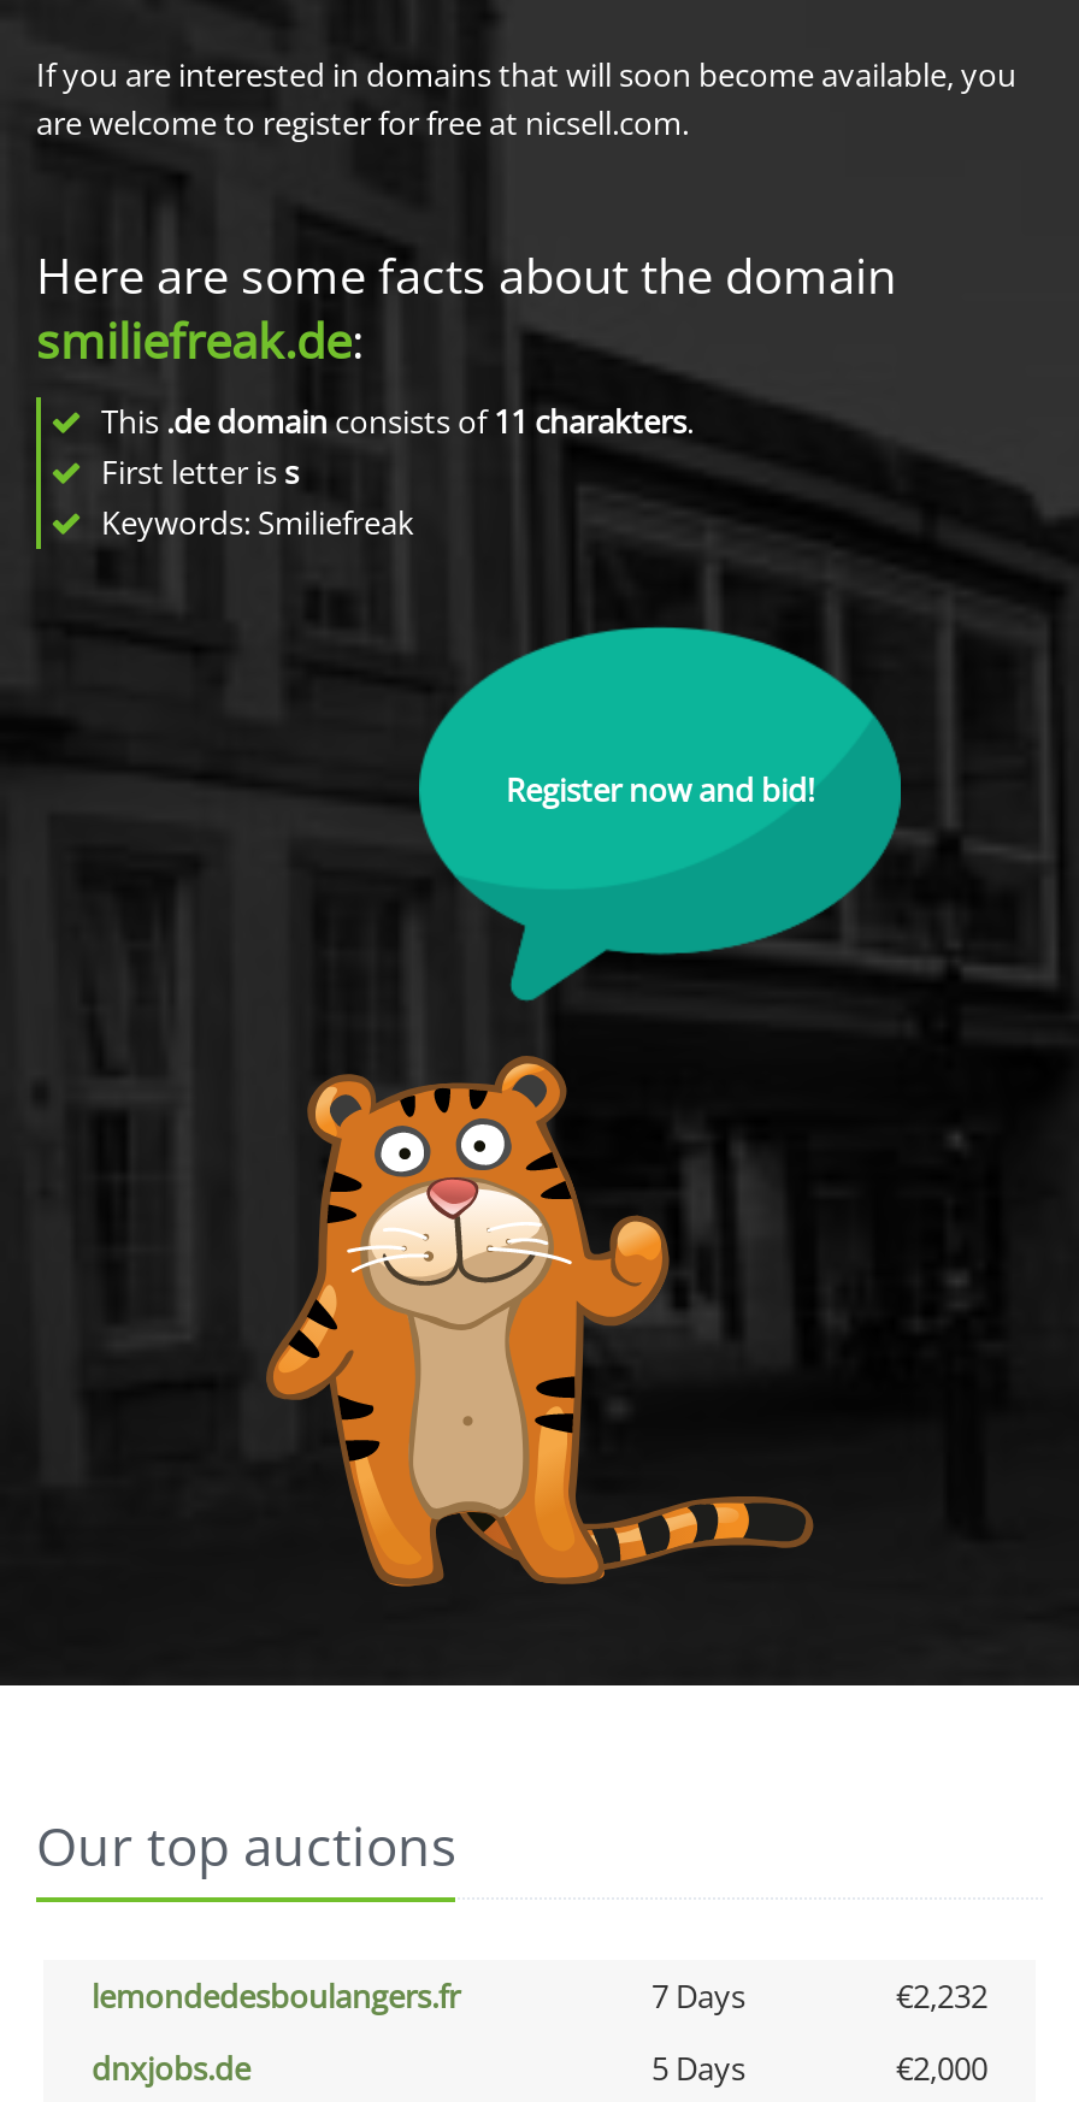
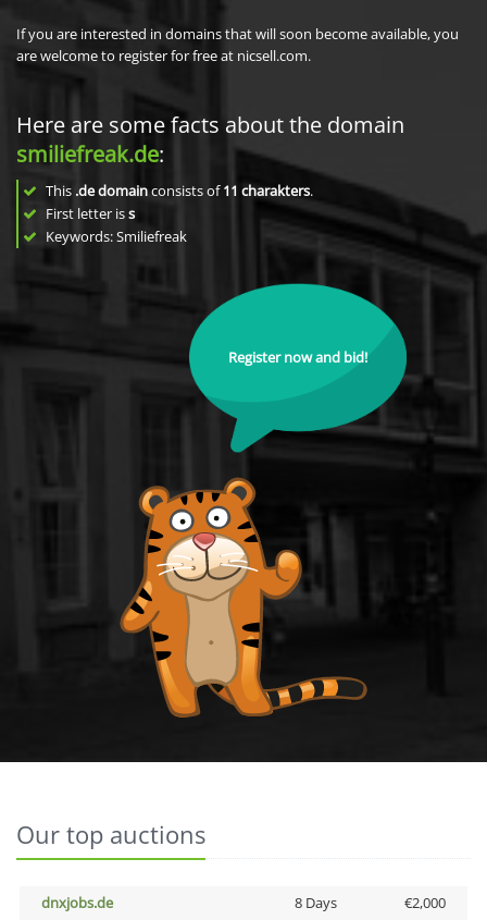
[92,1974,987,2018] lemondedesboulangers.fr | 7 Days | €2,232 -> none
[651,2047,745,2090] 5 Days -> [294,893,336,912] 8 Days

